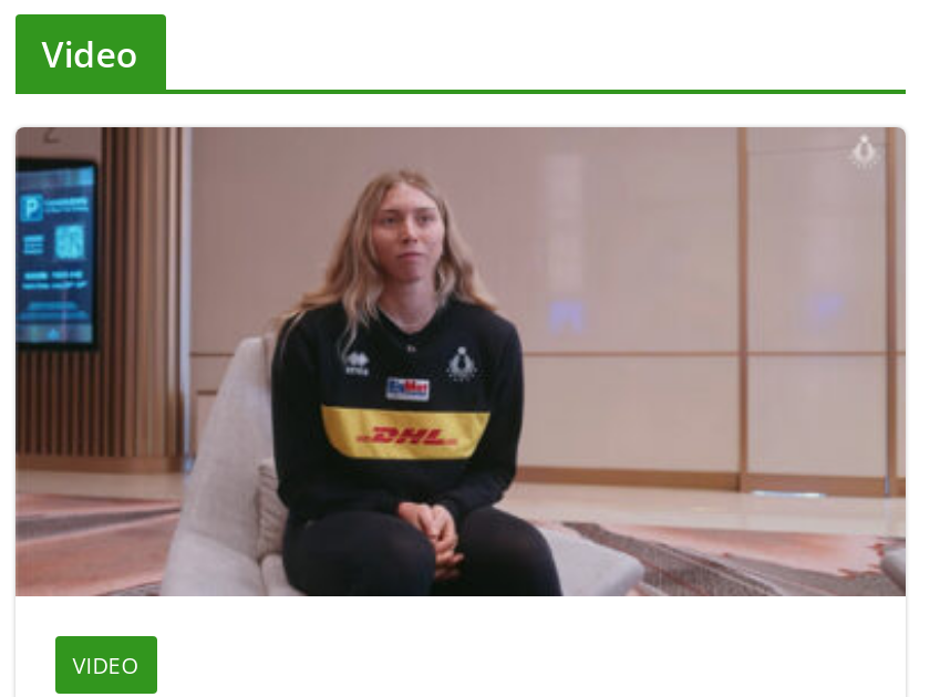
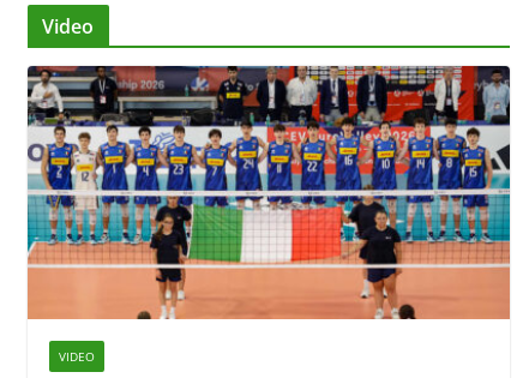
[13,124,908,600] [image] -> [26,65,511,320] [image]

